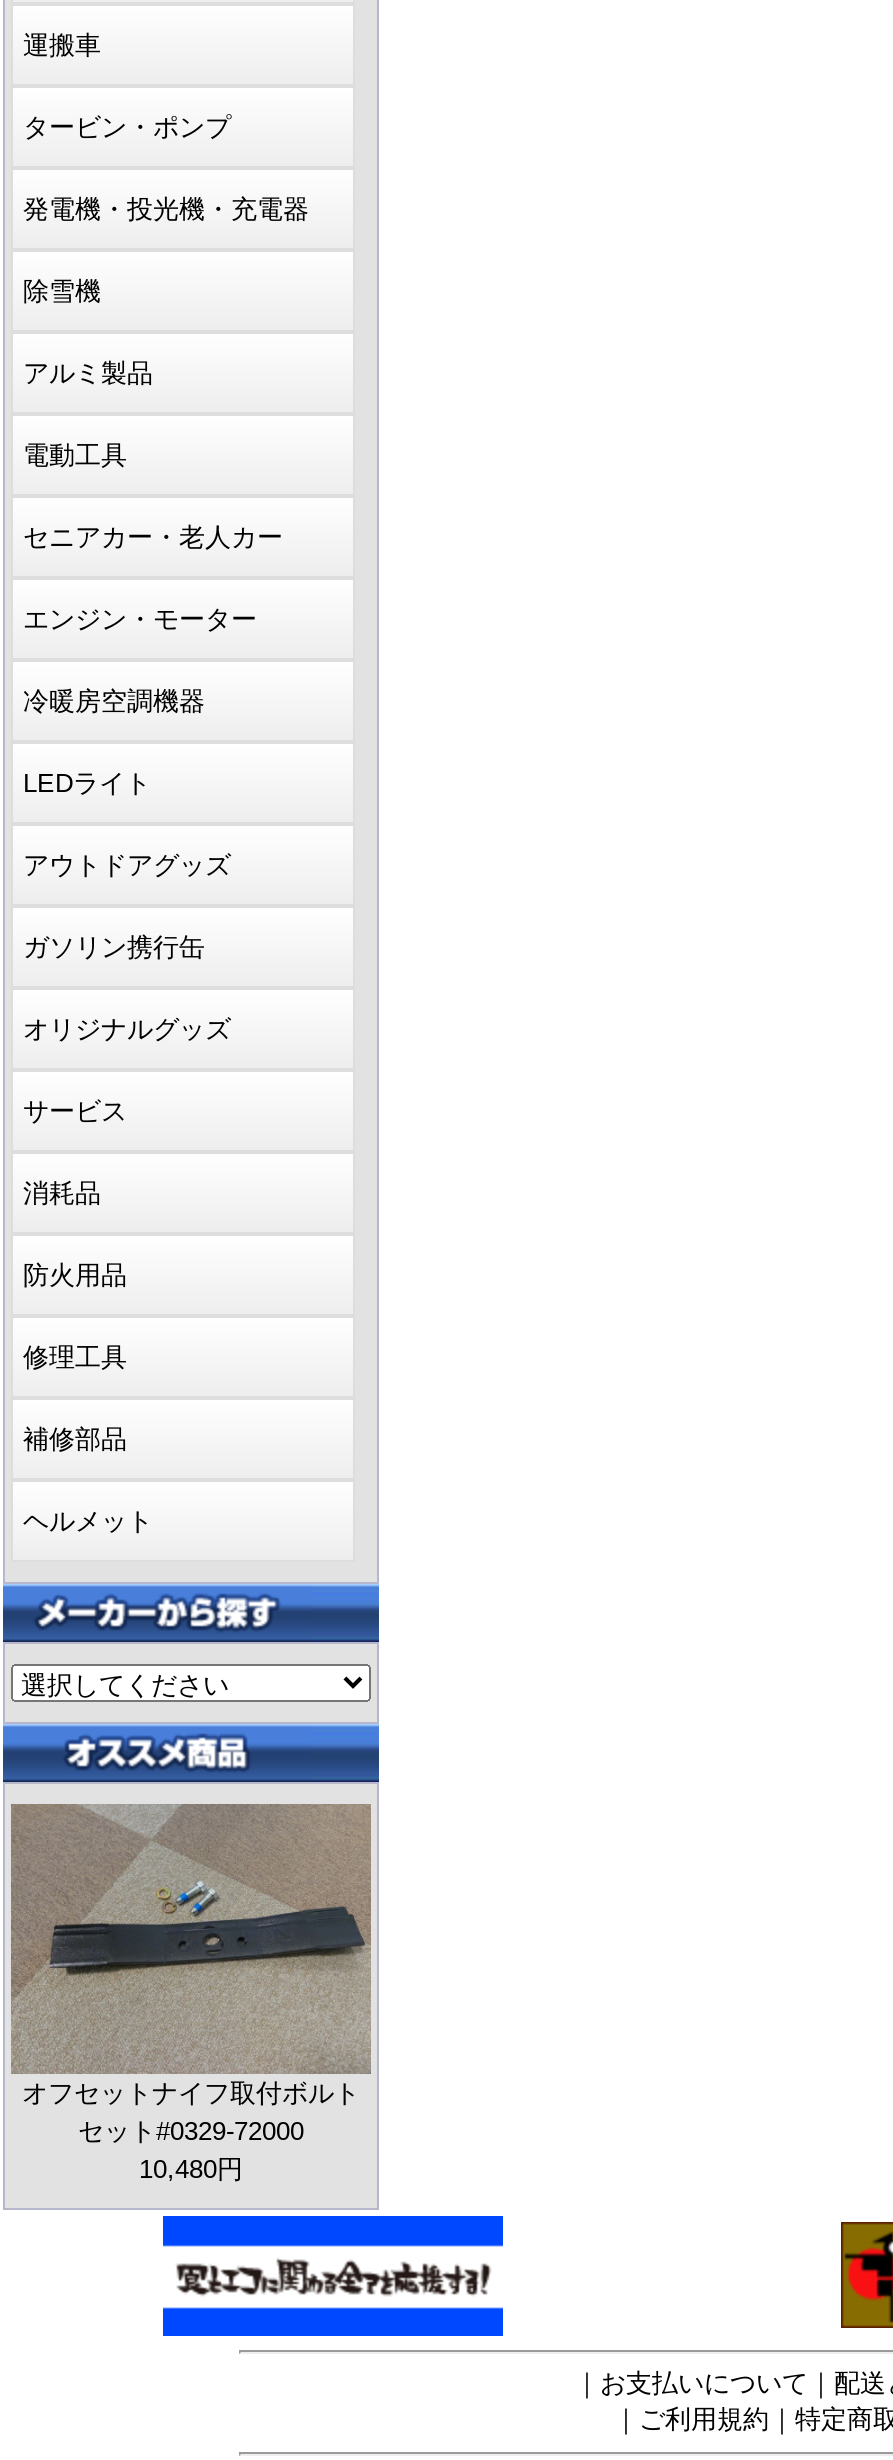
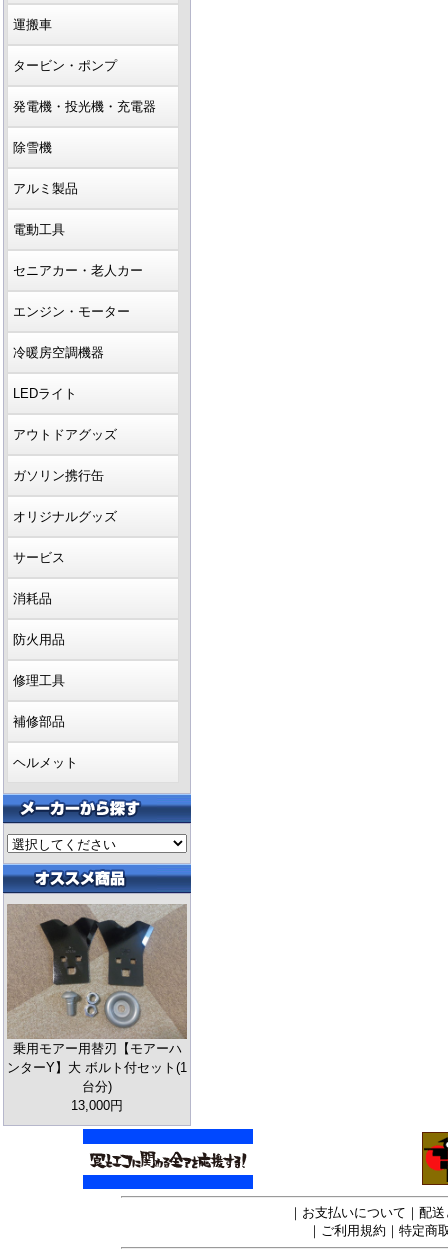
[22,1804,367,2184] [image] | オフセットナイフ取付ボルト | セット#0329-72000 | 10,480円 -> [7,905,187,1113] [image] | 乗用モアー用替刃【モアーハ | ンターY】大 ボルト付セット(1 | 台分) | 13,000円

